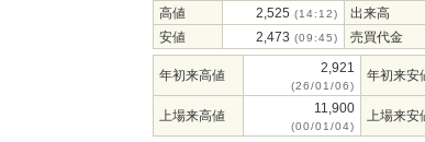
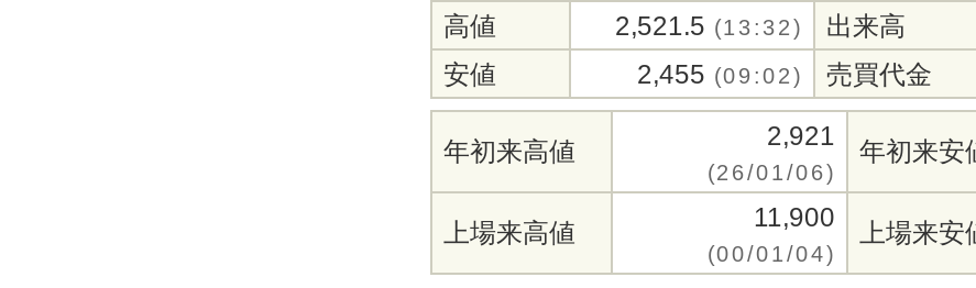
[256,5,390,21] 2,525 (14:12) 出来高 -> [615,11,906,42] 2,521.5 (13:32) 出来高
[256,29,403,45] 2,473 (09:45) 売買代金 -> [637,59,932,90] 2,455 (09:02) 売買代金

